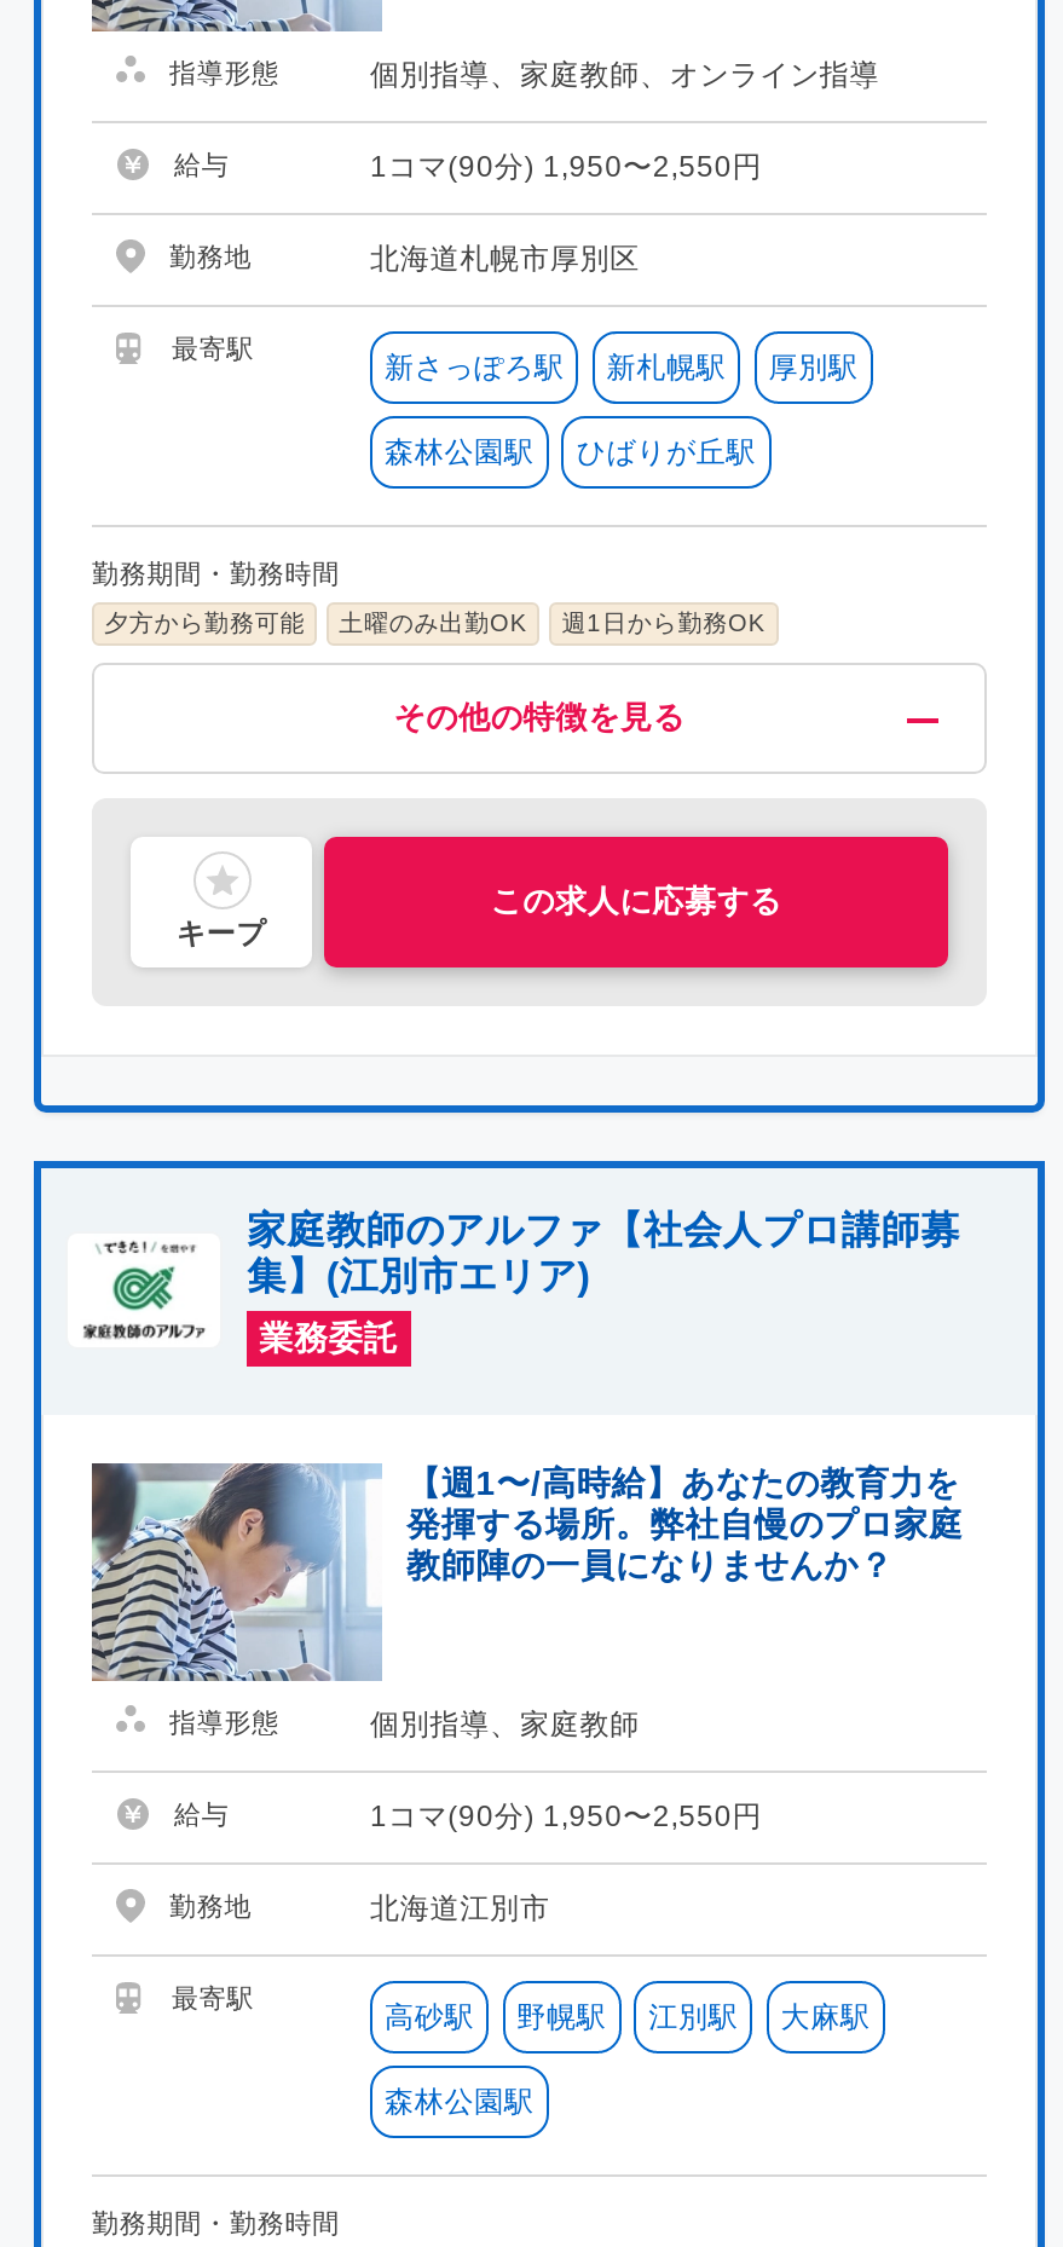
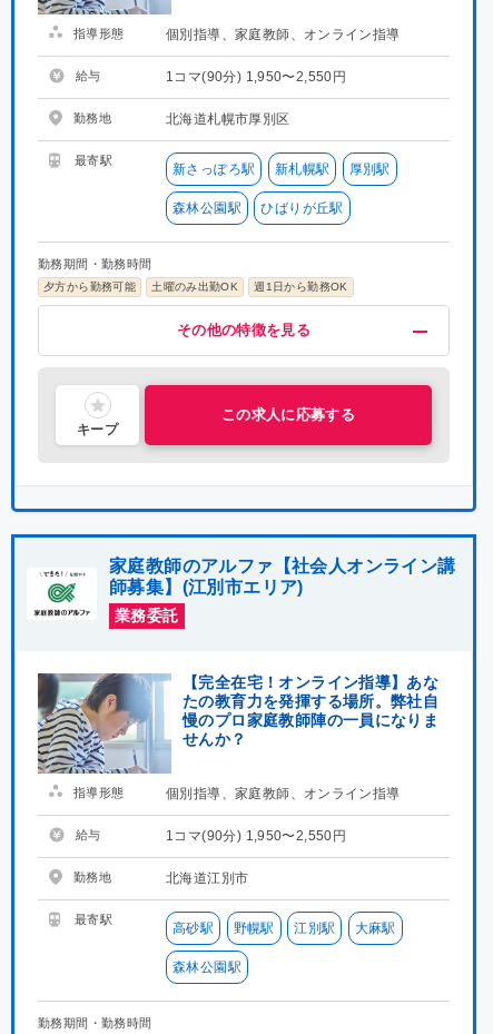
[247,1208,960,1295] 家庭教師のアルファ【社会人プロ講師募 | 集】(江別市エリア) -> [109,556,456,596] 家庭教師のアルファ【社会人オンライン講 | 師募集】(江別市エリア)
[406,1462,963,1583] 【週1〜/高時給】あなたの教育力を | 発揮する場所。弊社自慢のプロ家庭 | 教師陣の一員になりませんか？ -> [183,673,439,747] 【完全在宅！オンライン指導】あな | たの教育力を発揮する場所。弊社自 | 慢のプロ家庭教師陣の一員になりま | せんか？
[370,1706,640,1740] 個別指導、家庭教師 -> [166,785,400,801] 個別指導、家庭教師、オンライン指導

